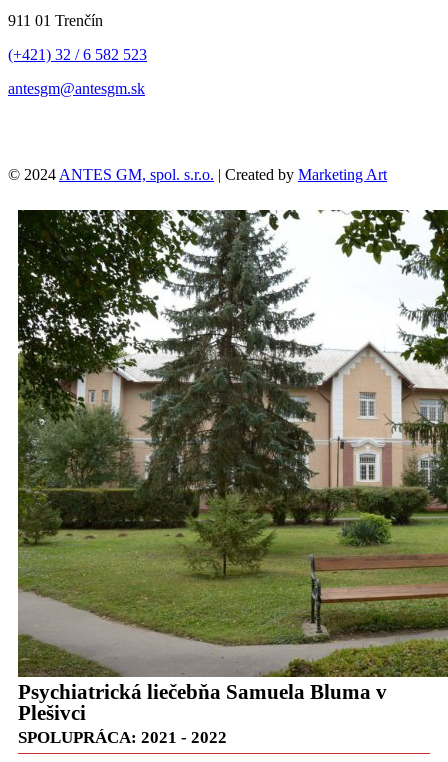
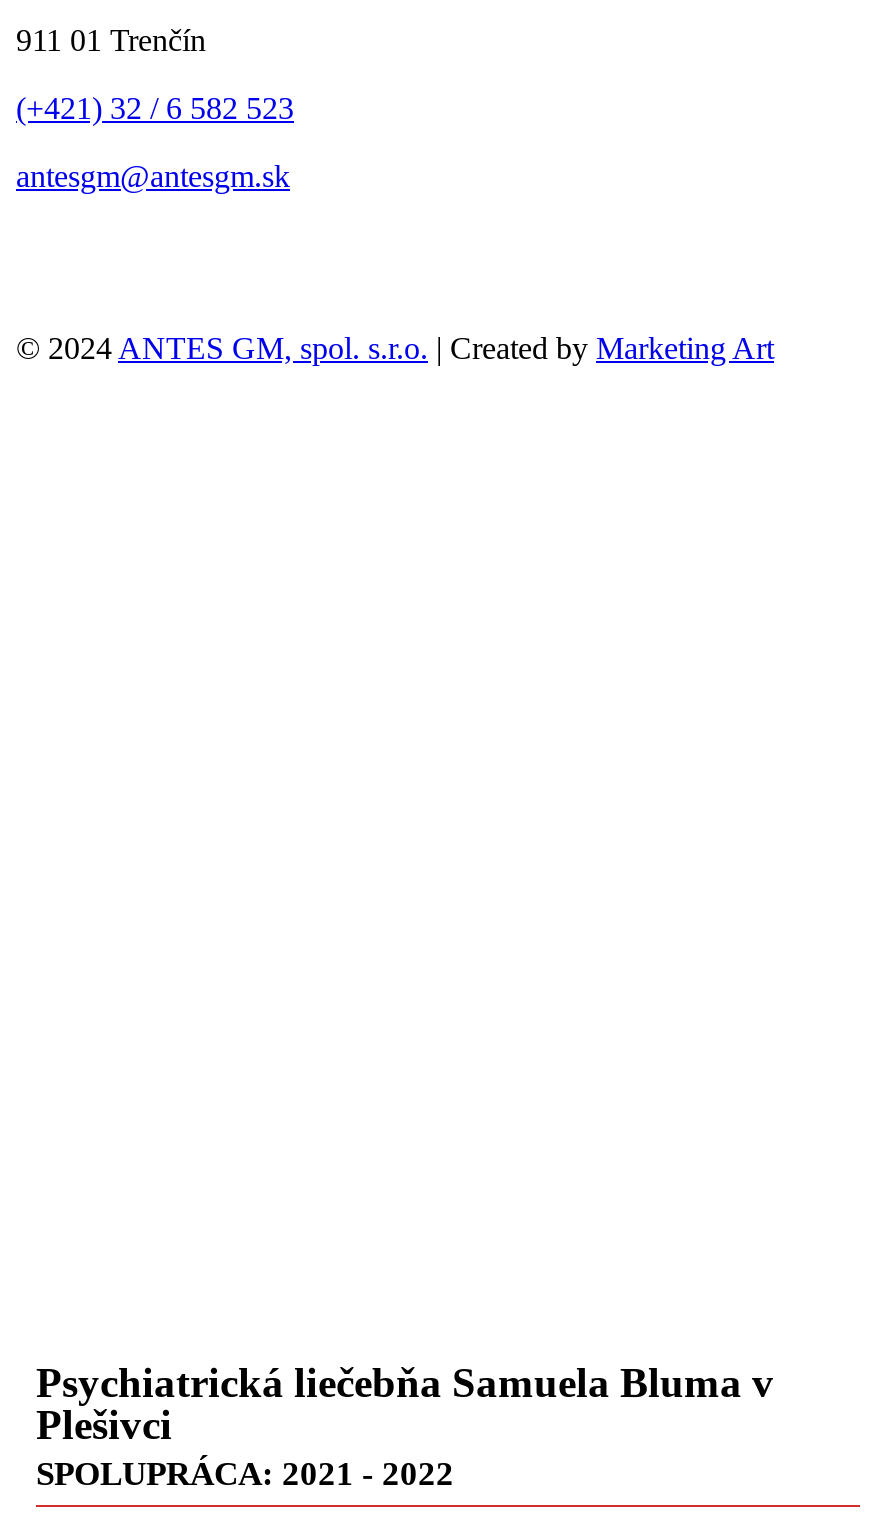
[17,209,445,678] [image] -> none

